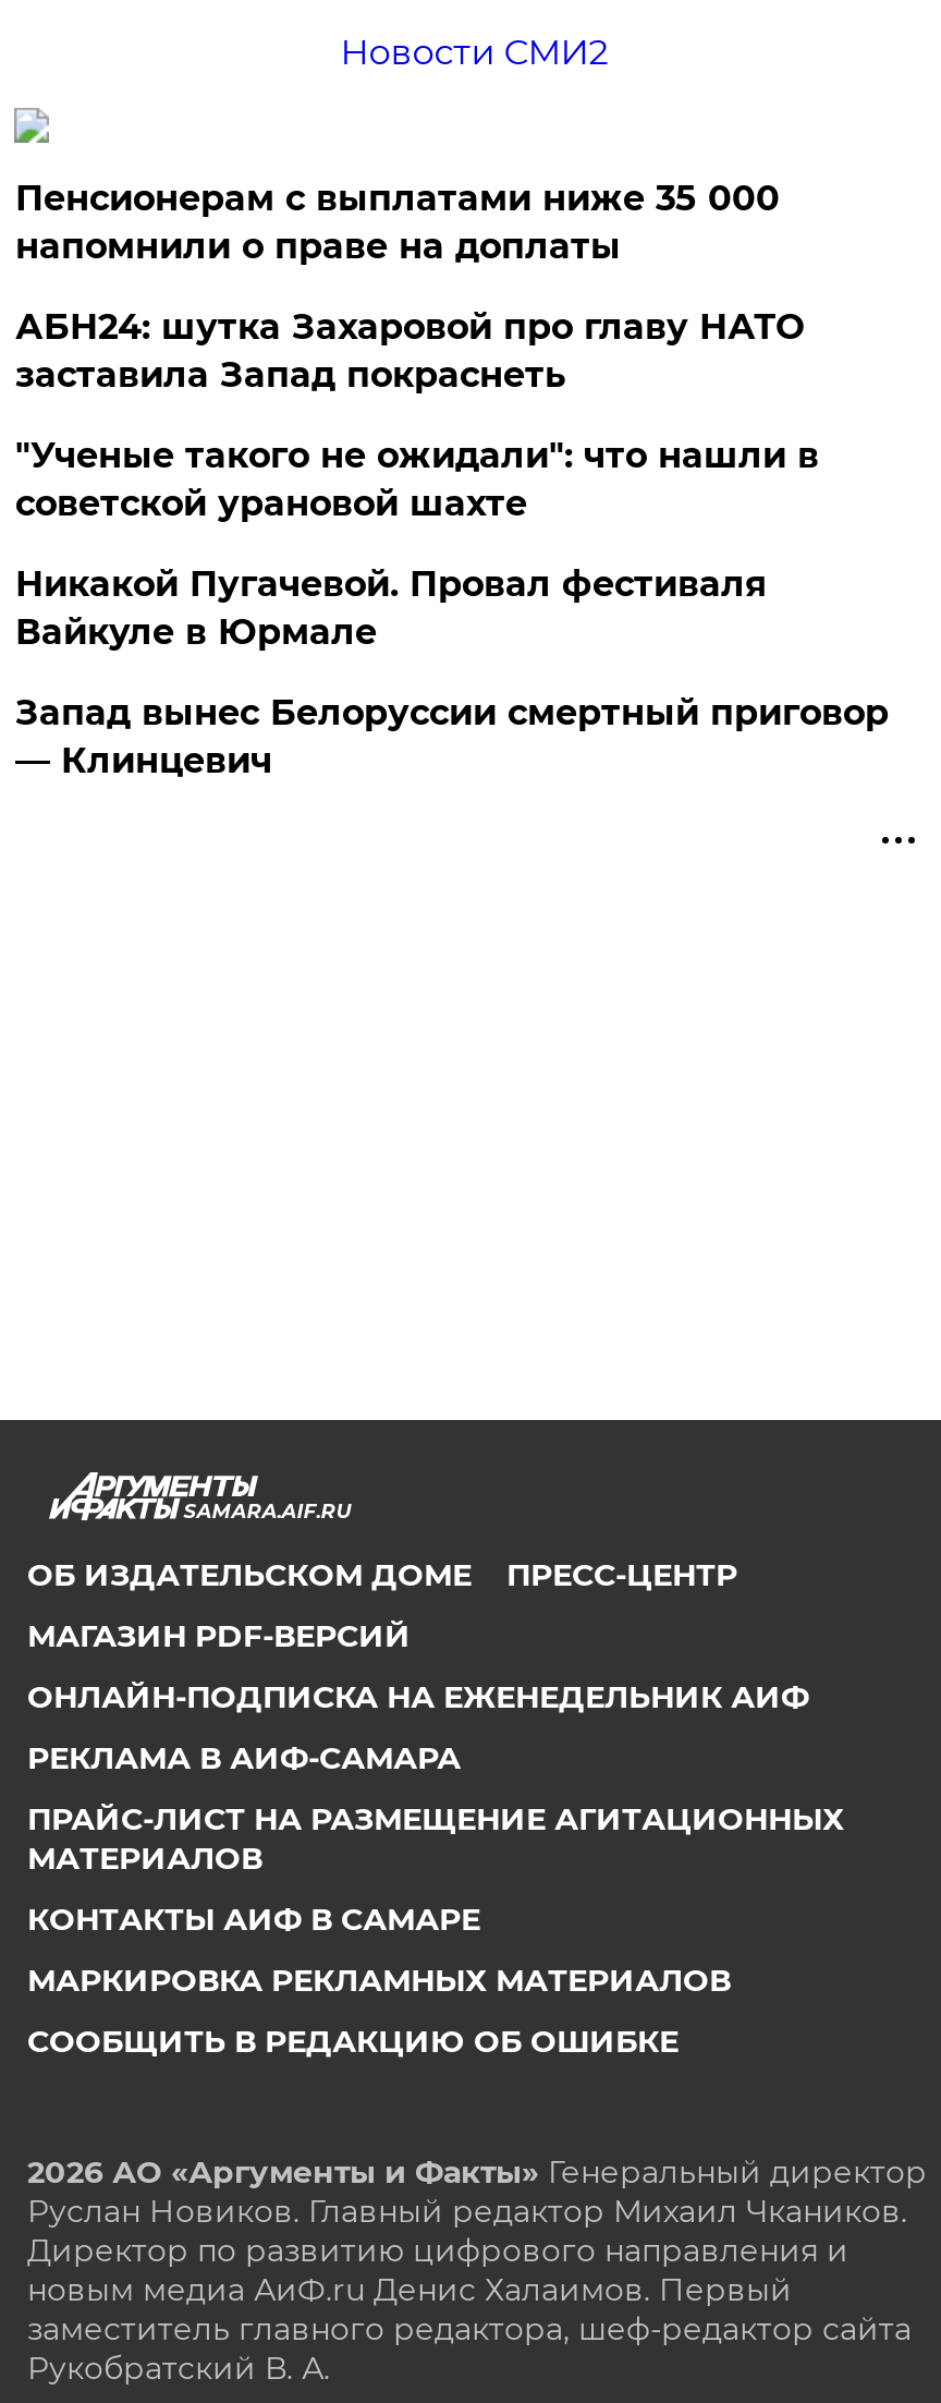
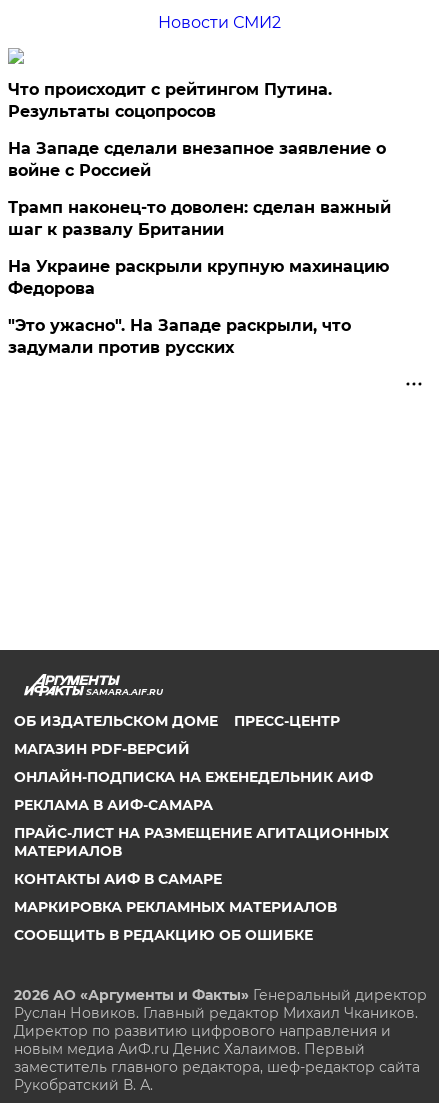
[15,179,780,268] Пенсионерам с выплатами ниже 35 000 | напомнили о праве на доплаты -> [8,80,332,121] Что происходит с рейтингом Путина. | Результаты соцопросов
[15,307,804,396] АБН24: шутка Захаровой про главу НАТО | заставила Запад покраснеть -> [8,139,386,180] На Западе сделали внезапное заявление о | войне с Россией
[15,436,819,525] "Ученые такого не ожидали": что нашли в | советской урановой шахте -> [8,198,391,239] Трамп наконец-то доволен: сделан важный | шаг к развалу Британии
[15,564,767,654] Никакой Пугачевой. Провал фестиваля | Вайкуле в Юрмале -> [8,257,389,298] На Украине раскрыли крупную махинацию | Федорова
[15,693,889,782] Запад вынес Белоруссии смертный приговор | — Клинцевич -> [8,316,351,357] "Это ужасно". На Западе раскрыли, что | задумали против русских

